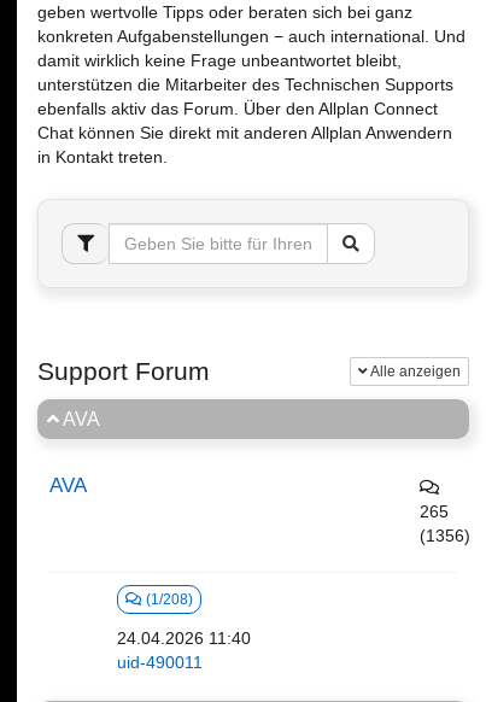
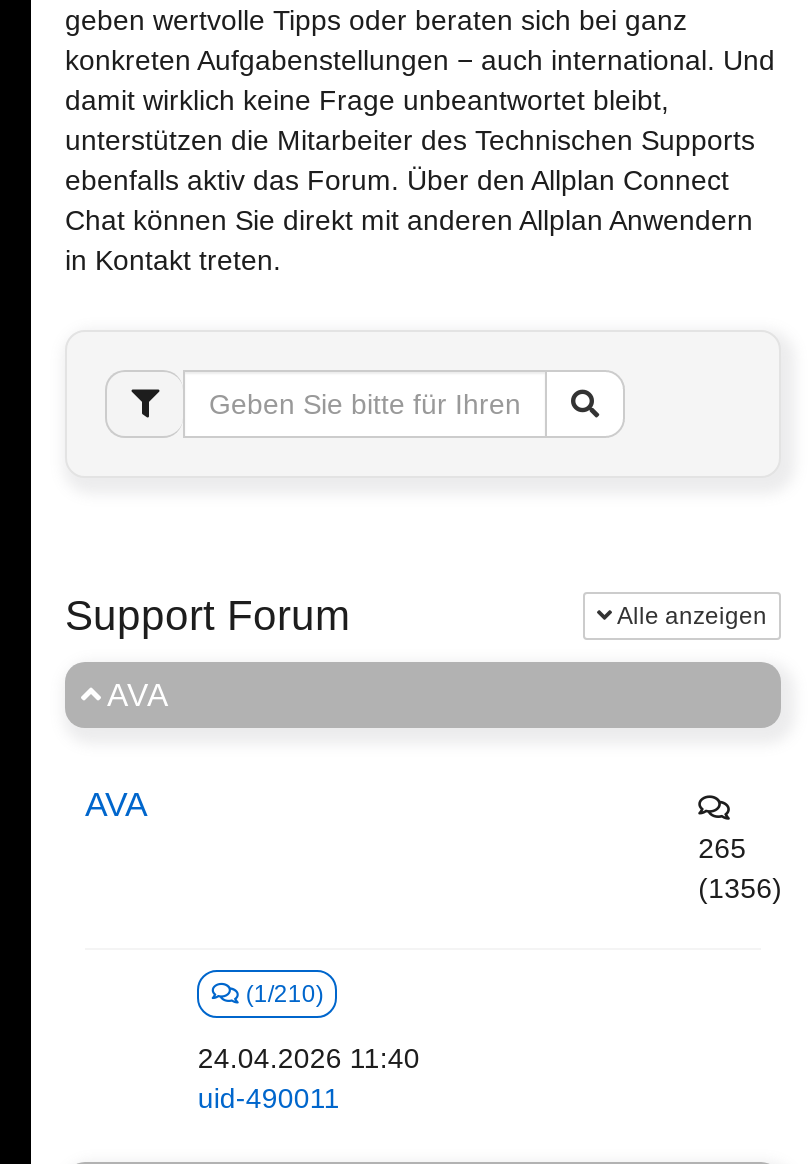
[143,591,193,608] (1/208) -> [240,980,324,1008] (1/210)

